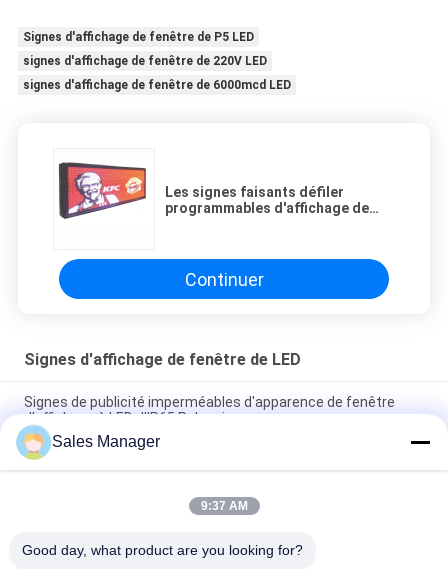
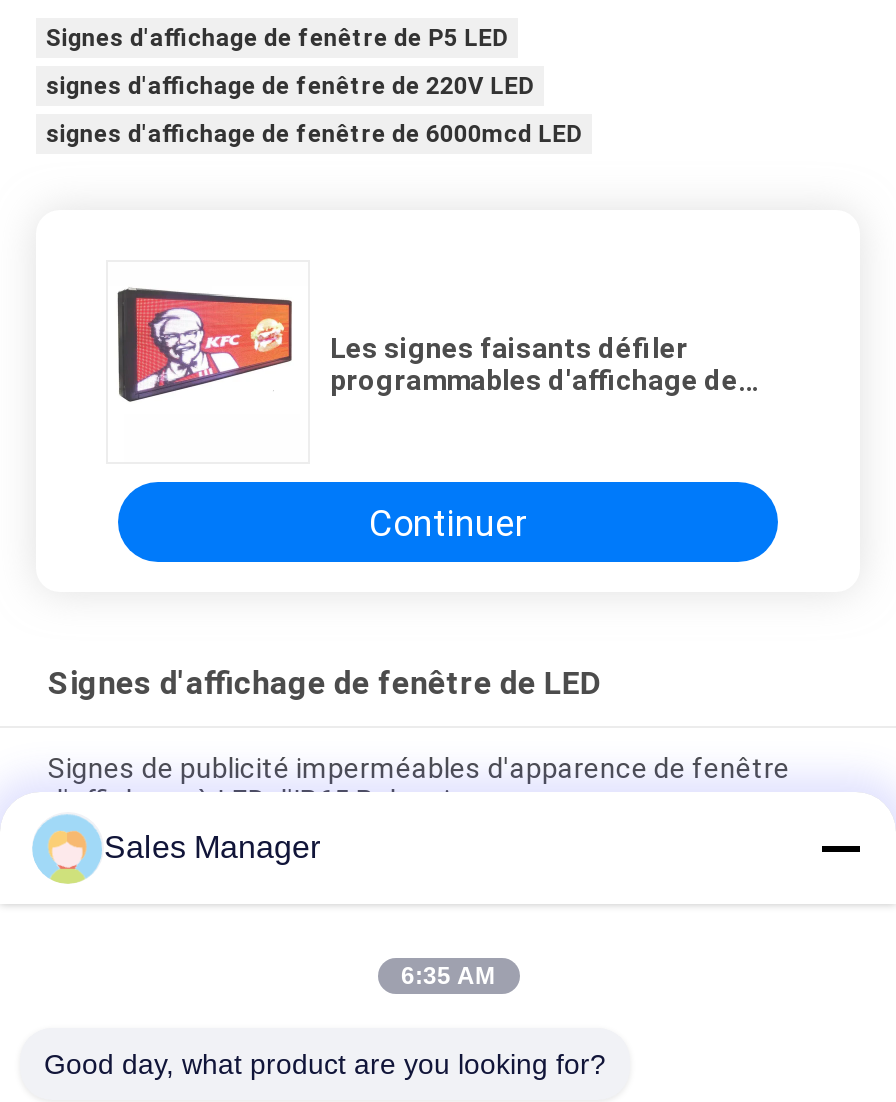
[200,499,247,513] 9:37 AM -> [401,962,495,990] 6:35 AM

